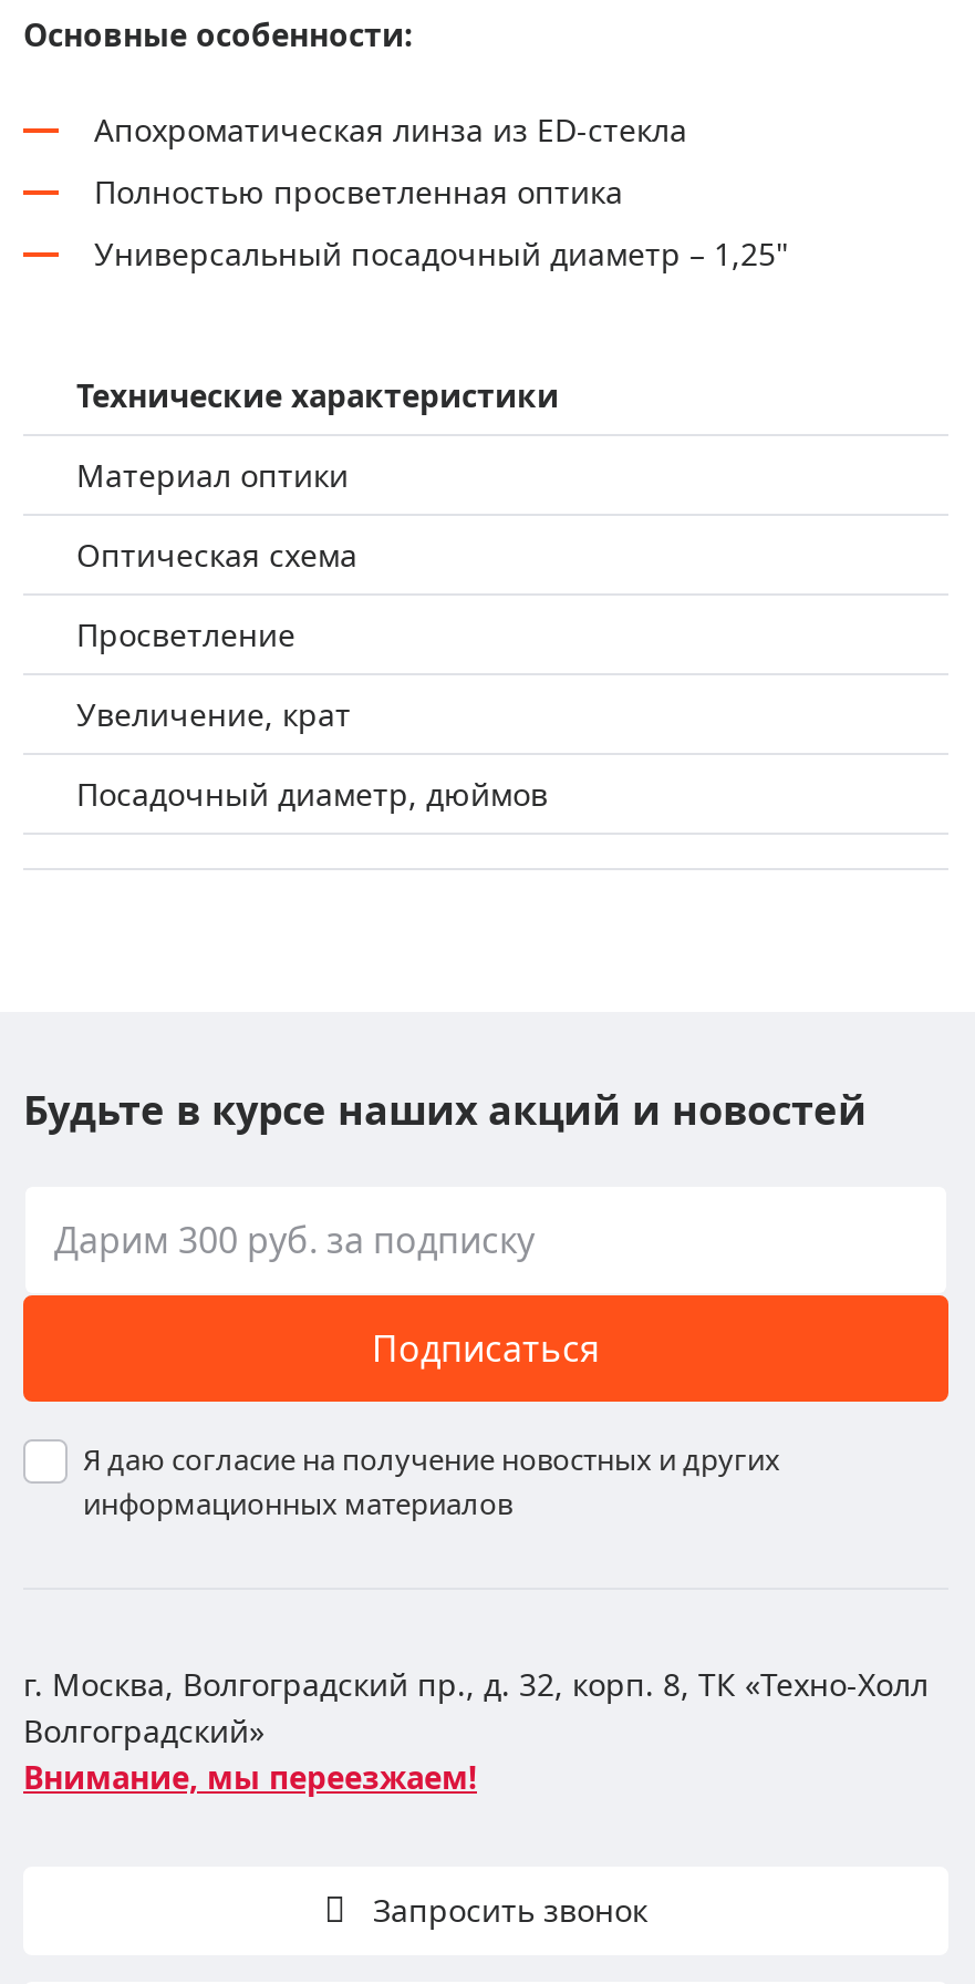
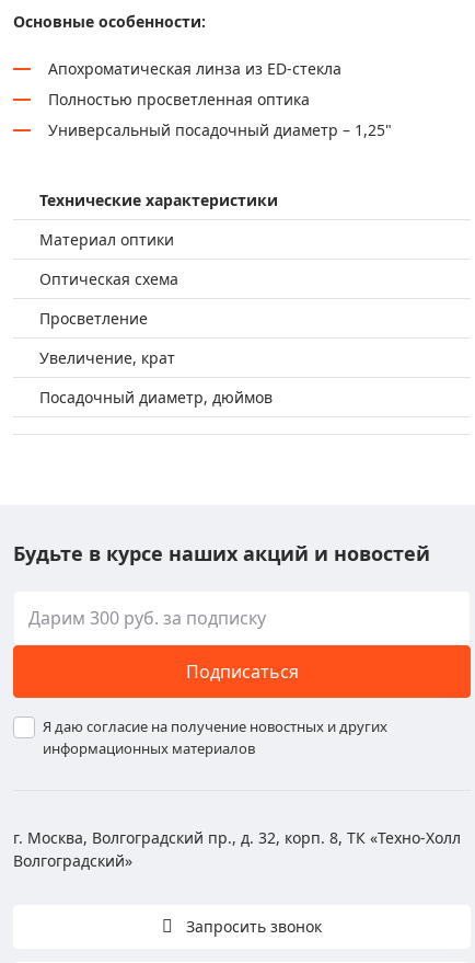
[23,1756,477,1798] Внимание, мы переезжаем! -> none

